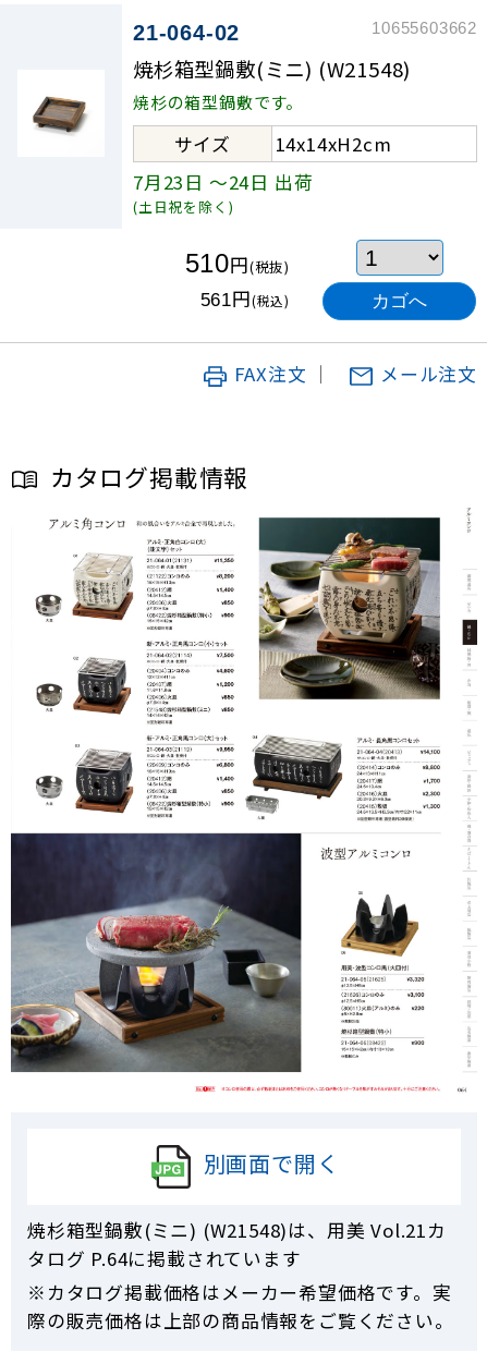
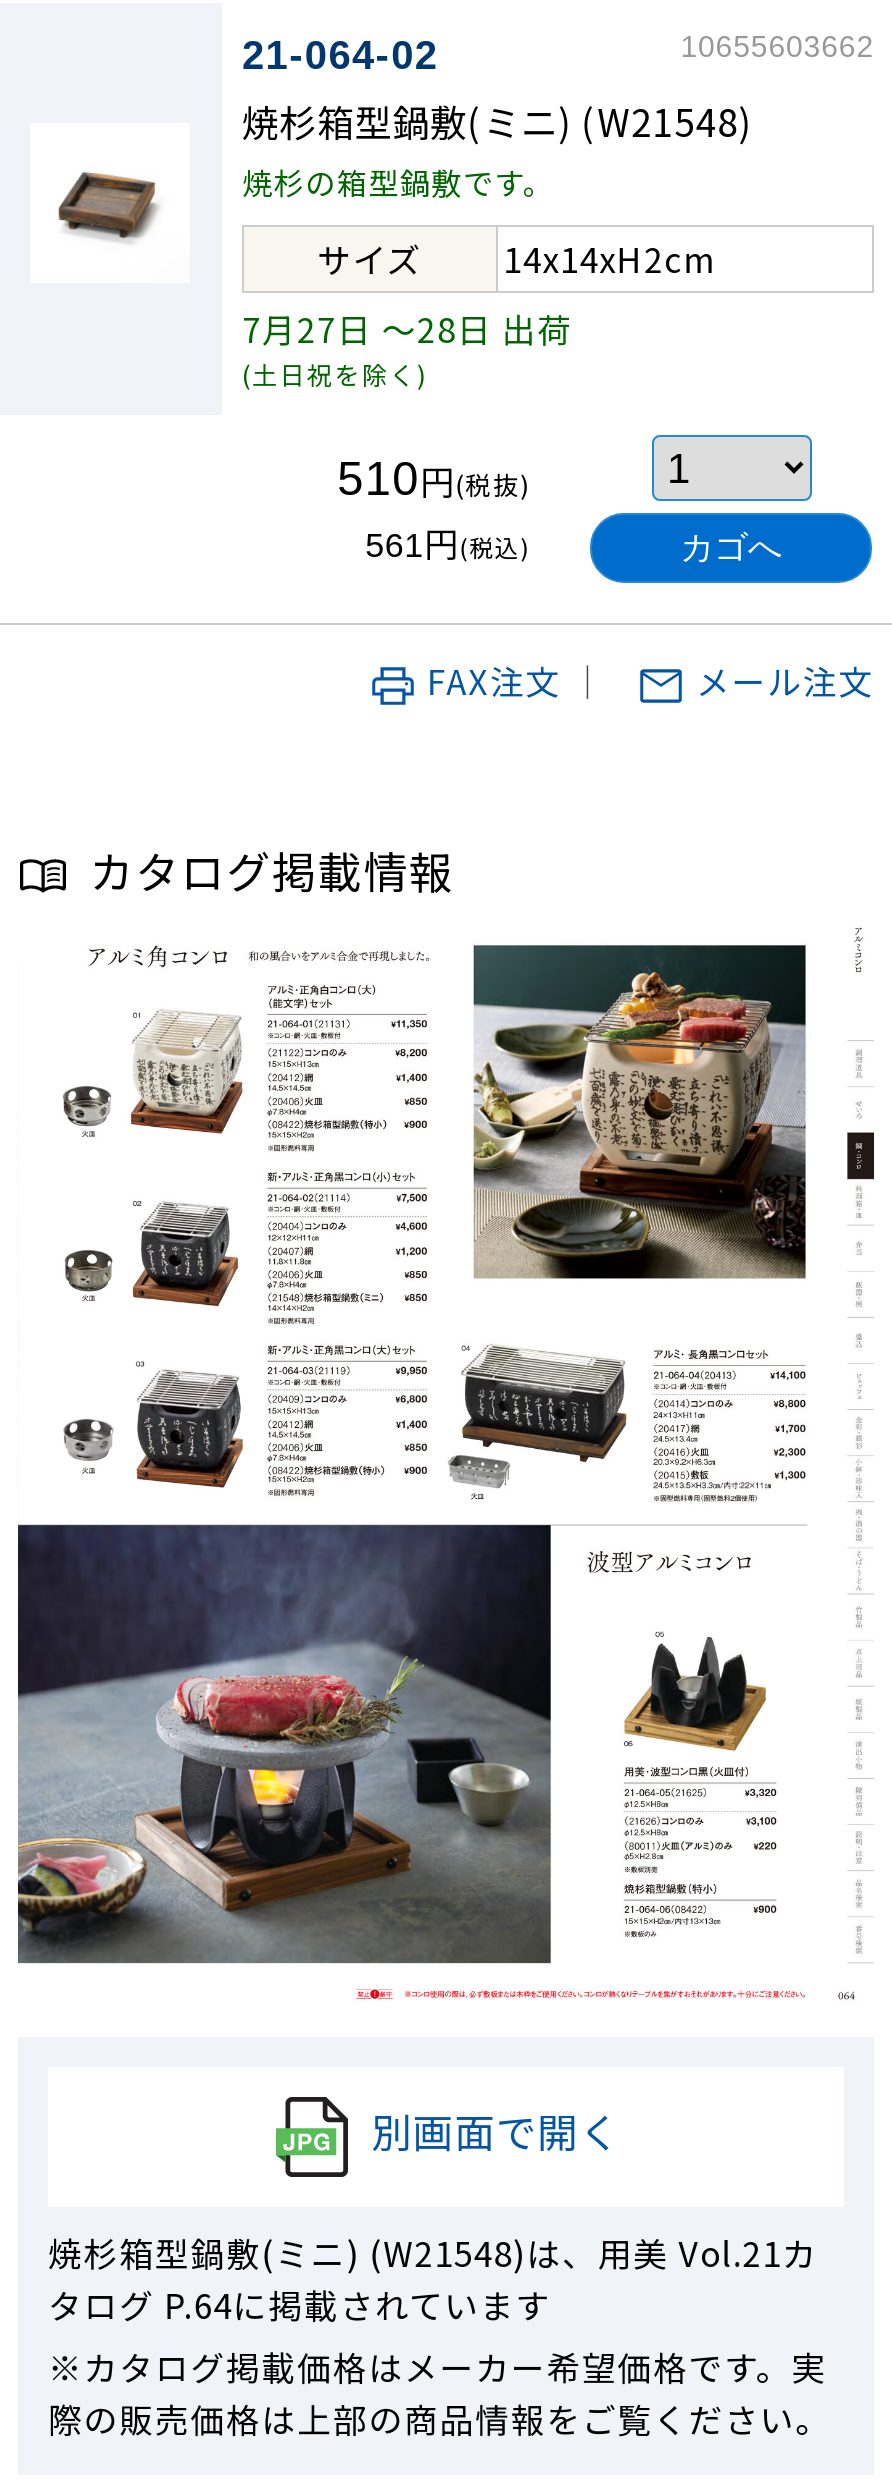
[133,169,313,195] 7月23日～24日出荷 -> [242,305,573,353] 7月27日～28日出荷

